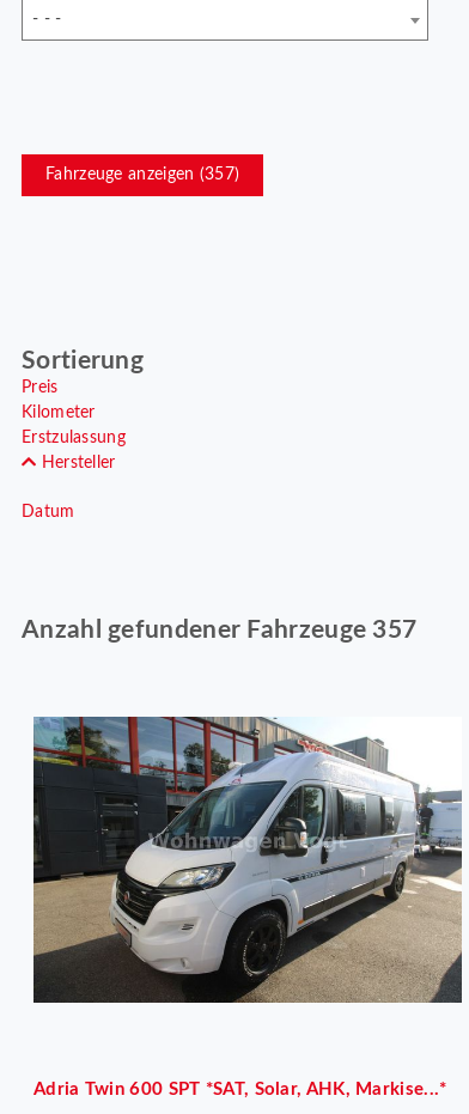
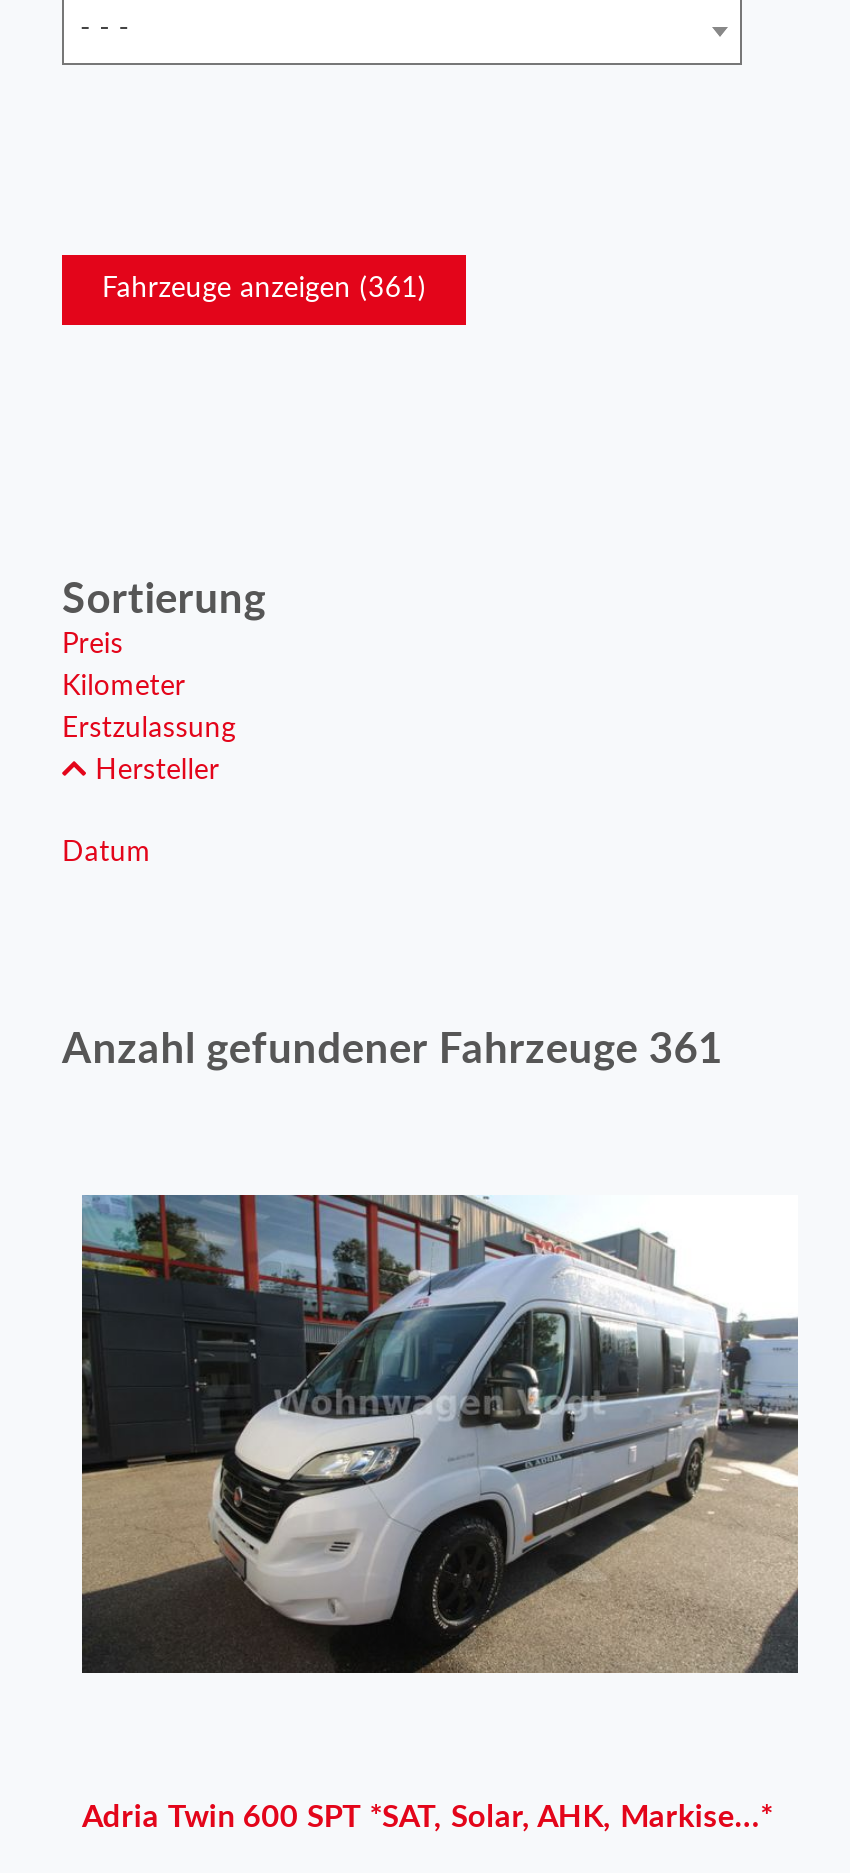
[45,167,240,183] Fahrzeuge anzeigen (357) -> [102,275,426,303] Fahrzeuge anzeigen (361)
[22,618,417,643] Anzahl gefundener Fahrzeuge 357 -> [62,1029,723,1071] Anzahl gefundener Fahrzeuge 361

